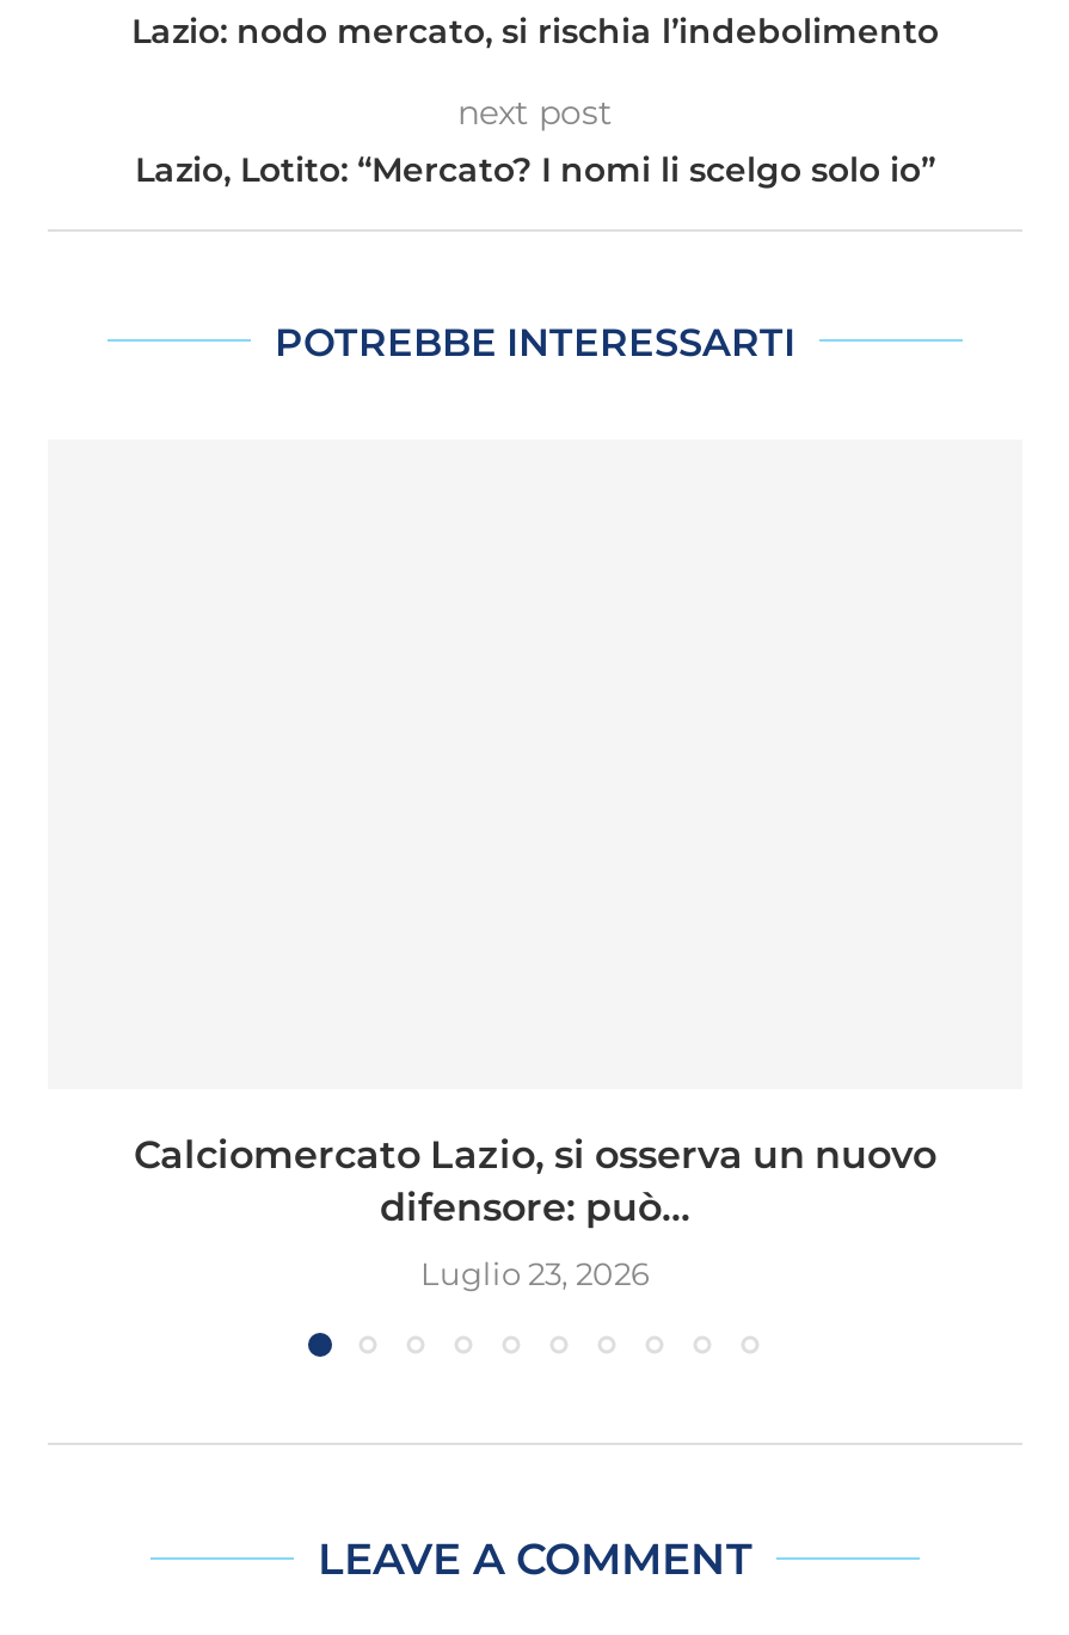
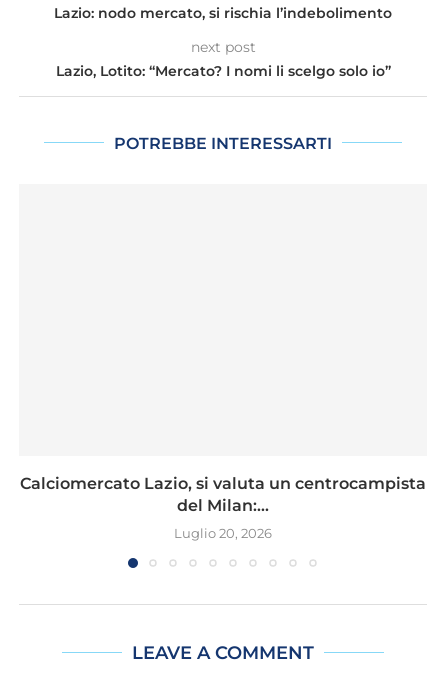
[134,1132,936,1230] Calciomercato Lazio, si osserva un nuovo | difensore: può... -> [20,474,426,515] Calciomercato Lazio, si valuta un centrocampista | del Milan:...
[420,1254,650,1292] Luglio 23, 2026 -> [174,525,272,541] Luglio 20, 2026

